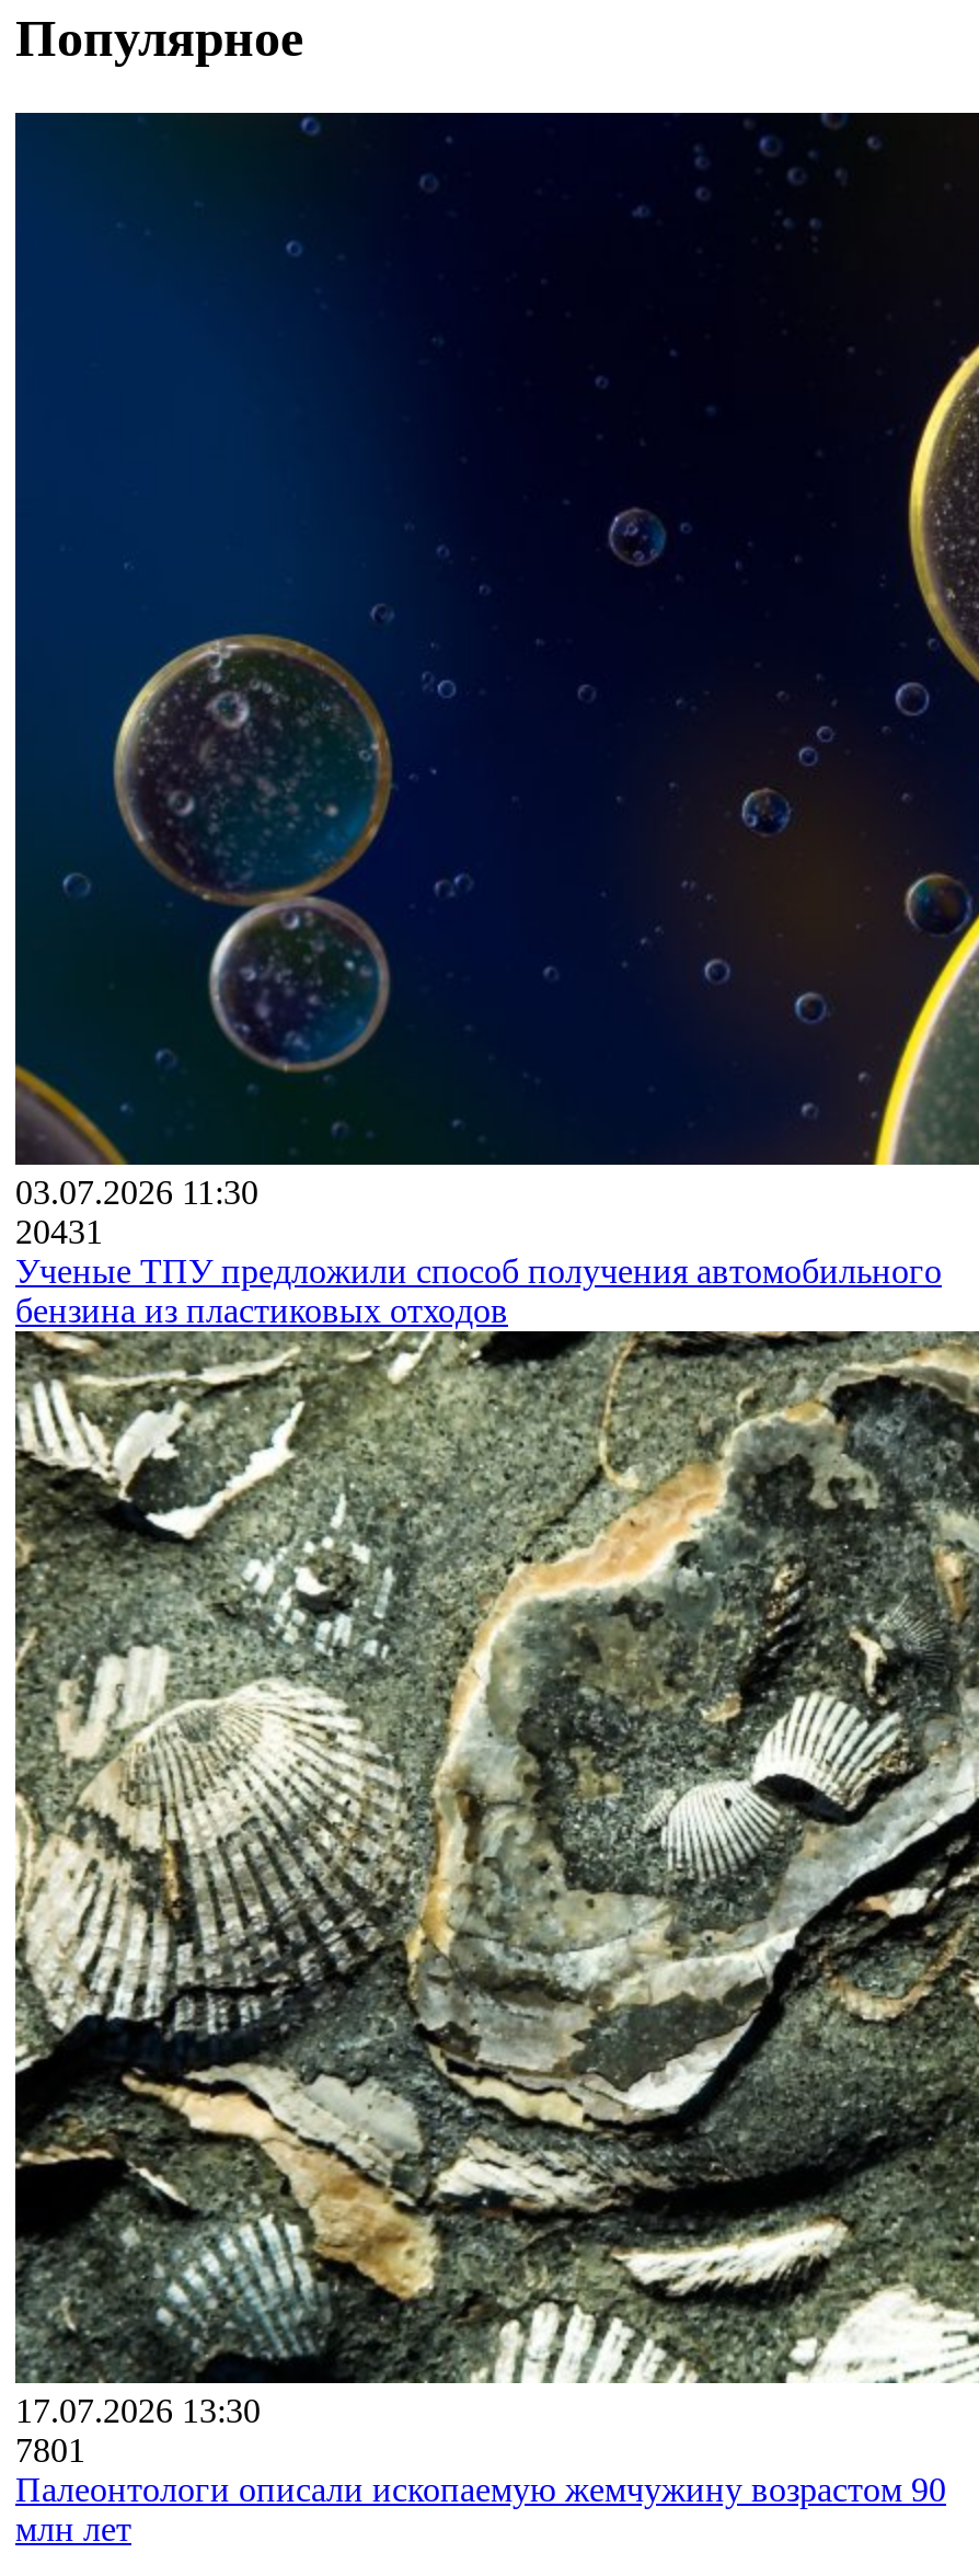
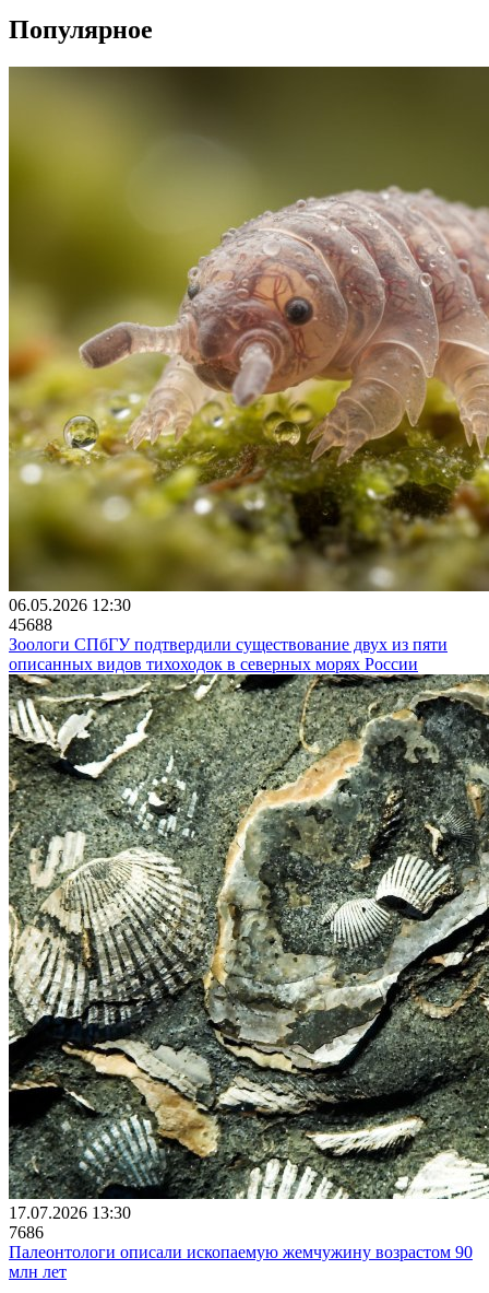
[13,111,972,1329] [image] | 03.07.2026 11:30 | 20431 | Ученые ТПУ предложили способ получения автомобильного | бензина из пластиковых отходов -> [8,66,486,673] [image] | 06.05.2026 12:30 | 45688 | Зоологи СПбГУ подтвердили существование двух из пяти | описанных видов тихоходок в северных морях России
[15,2431,85,2468] 7801 -> [9,1223,44,1241] 7686

